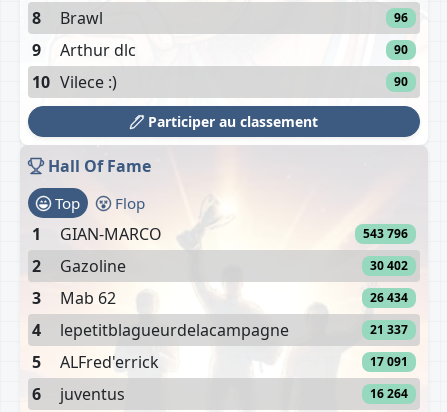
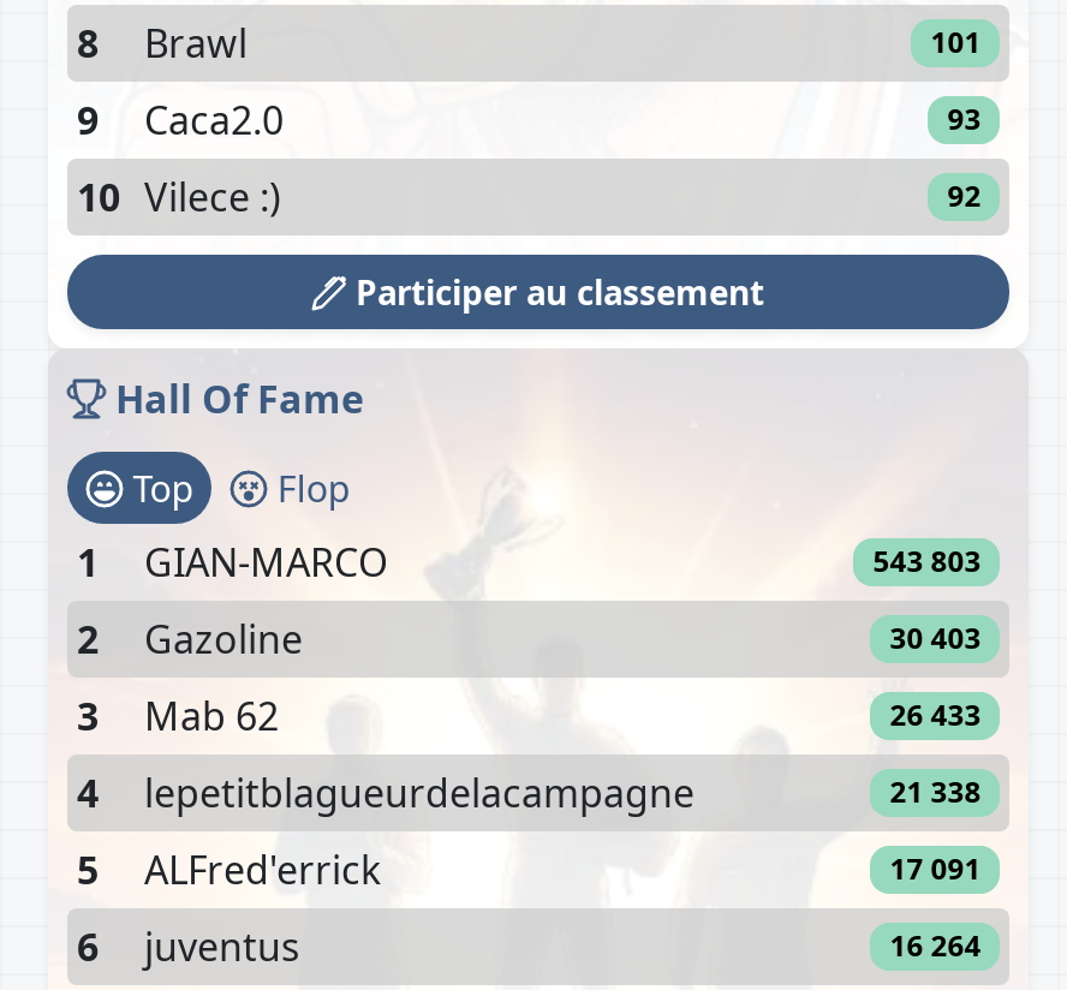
[394,9,408,26] 96 -> [931,22,981,62] 101
[60,39,408,61] Arthur dlc | 90 -> [144,94,981,147] Caca2.0 | 93
[394,73,408,90] 90 -> [947,175,981,216] 92
[363,225,408,242] 543 796 -> [873,541,981,582] 543 803
[370,257,408,274] 30 402 -> [890,618,981,658] 30 403
[370,289,408,306] 26 434 -> [890,694,981,735] 26 433
[370,321,408,338] 21 337 -> [890,771,981,812] 21 338

